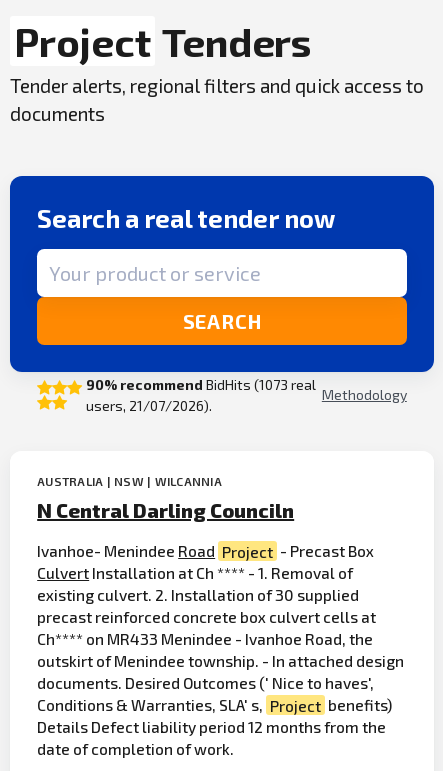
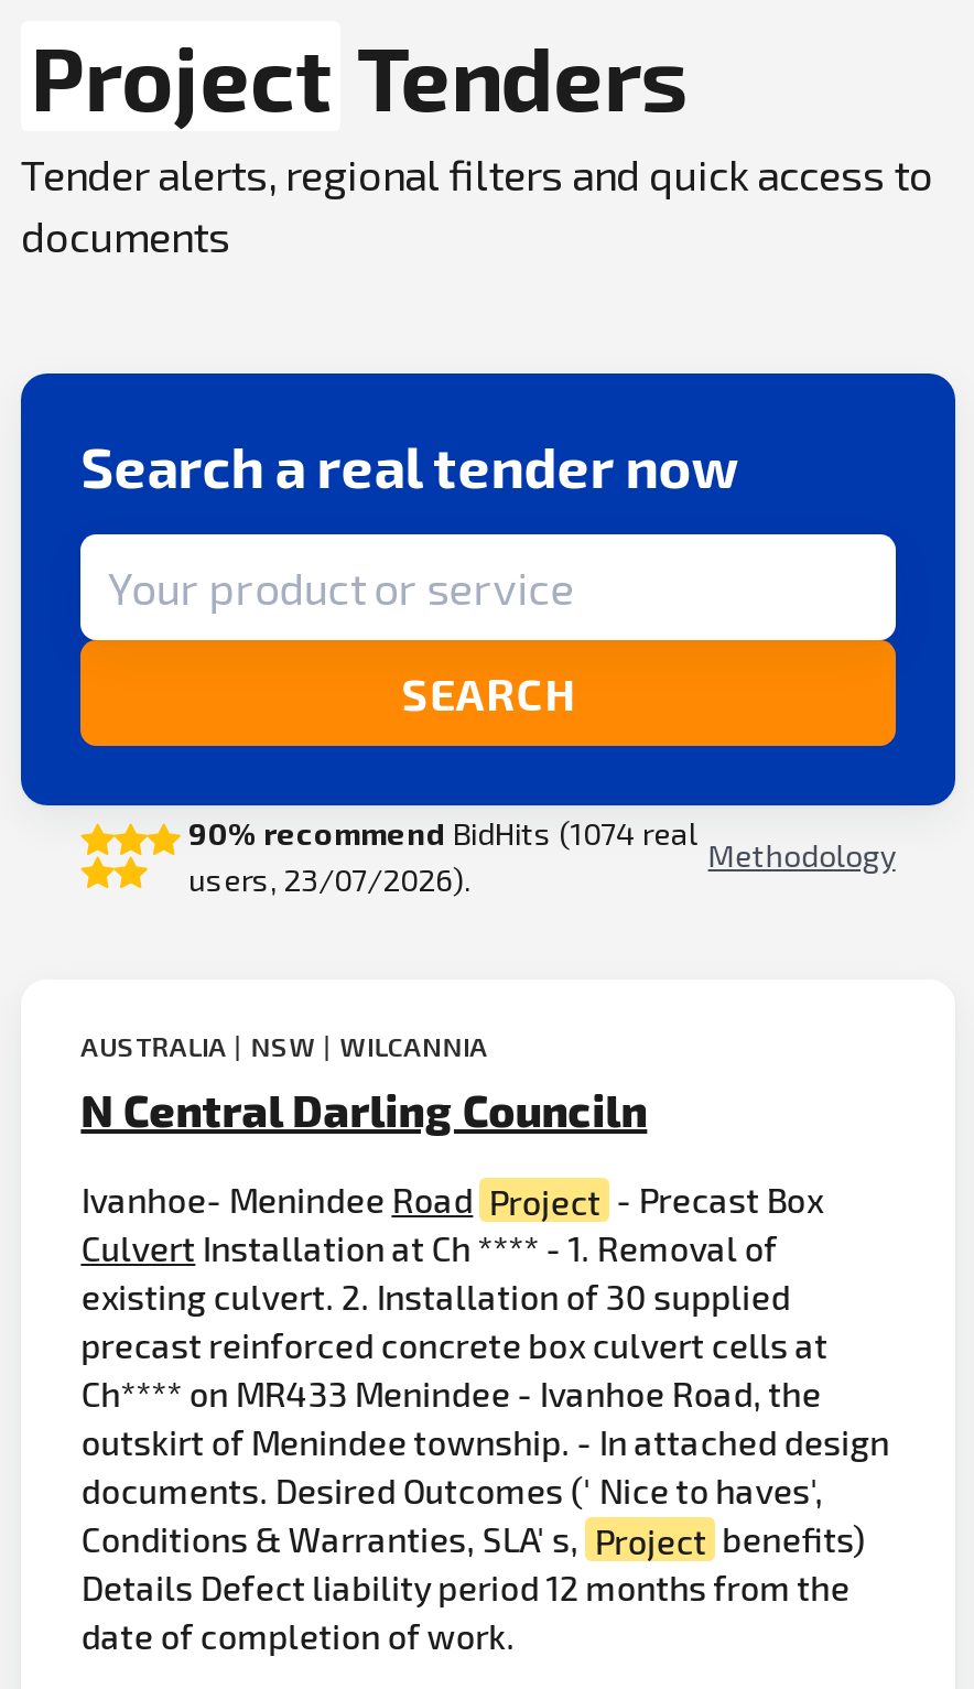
[86,376,316,393] 90% recommend BidHits (1073 real -> [188,814,697,852] 90% recommend BidHits (1074 real
[86,397,212,414] users, 21/07/2026). -> [188,860,470,898] users, 23/07/2026).

